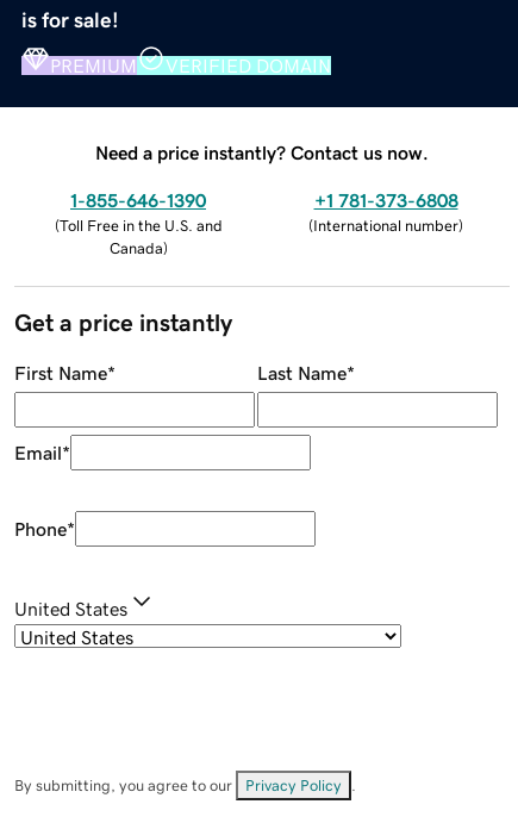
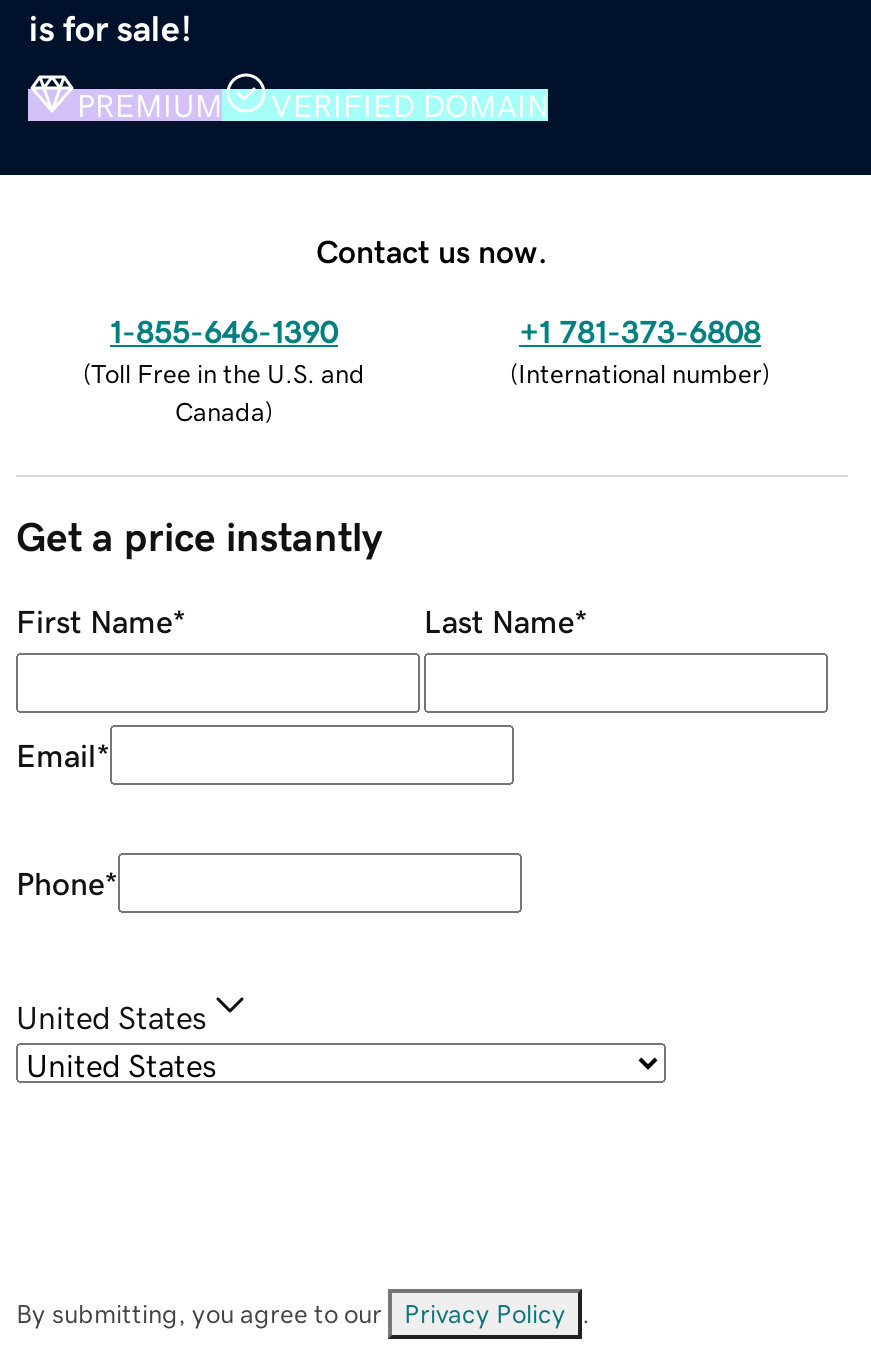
[95,142,429,162] Need a price instantly? Contact us now. -> [316,234,548,266] Contact us now.

